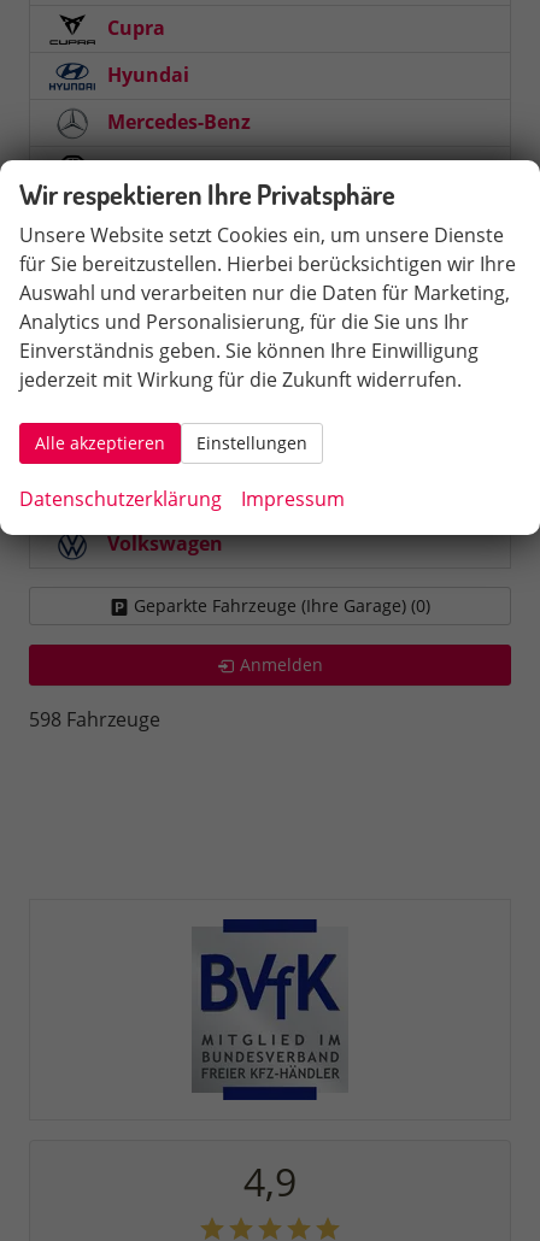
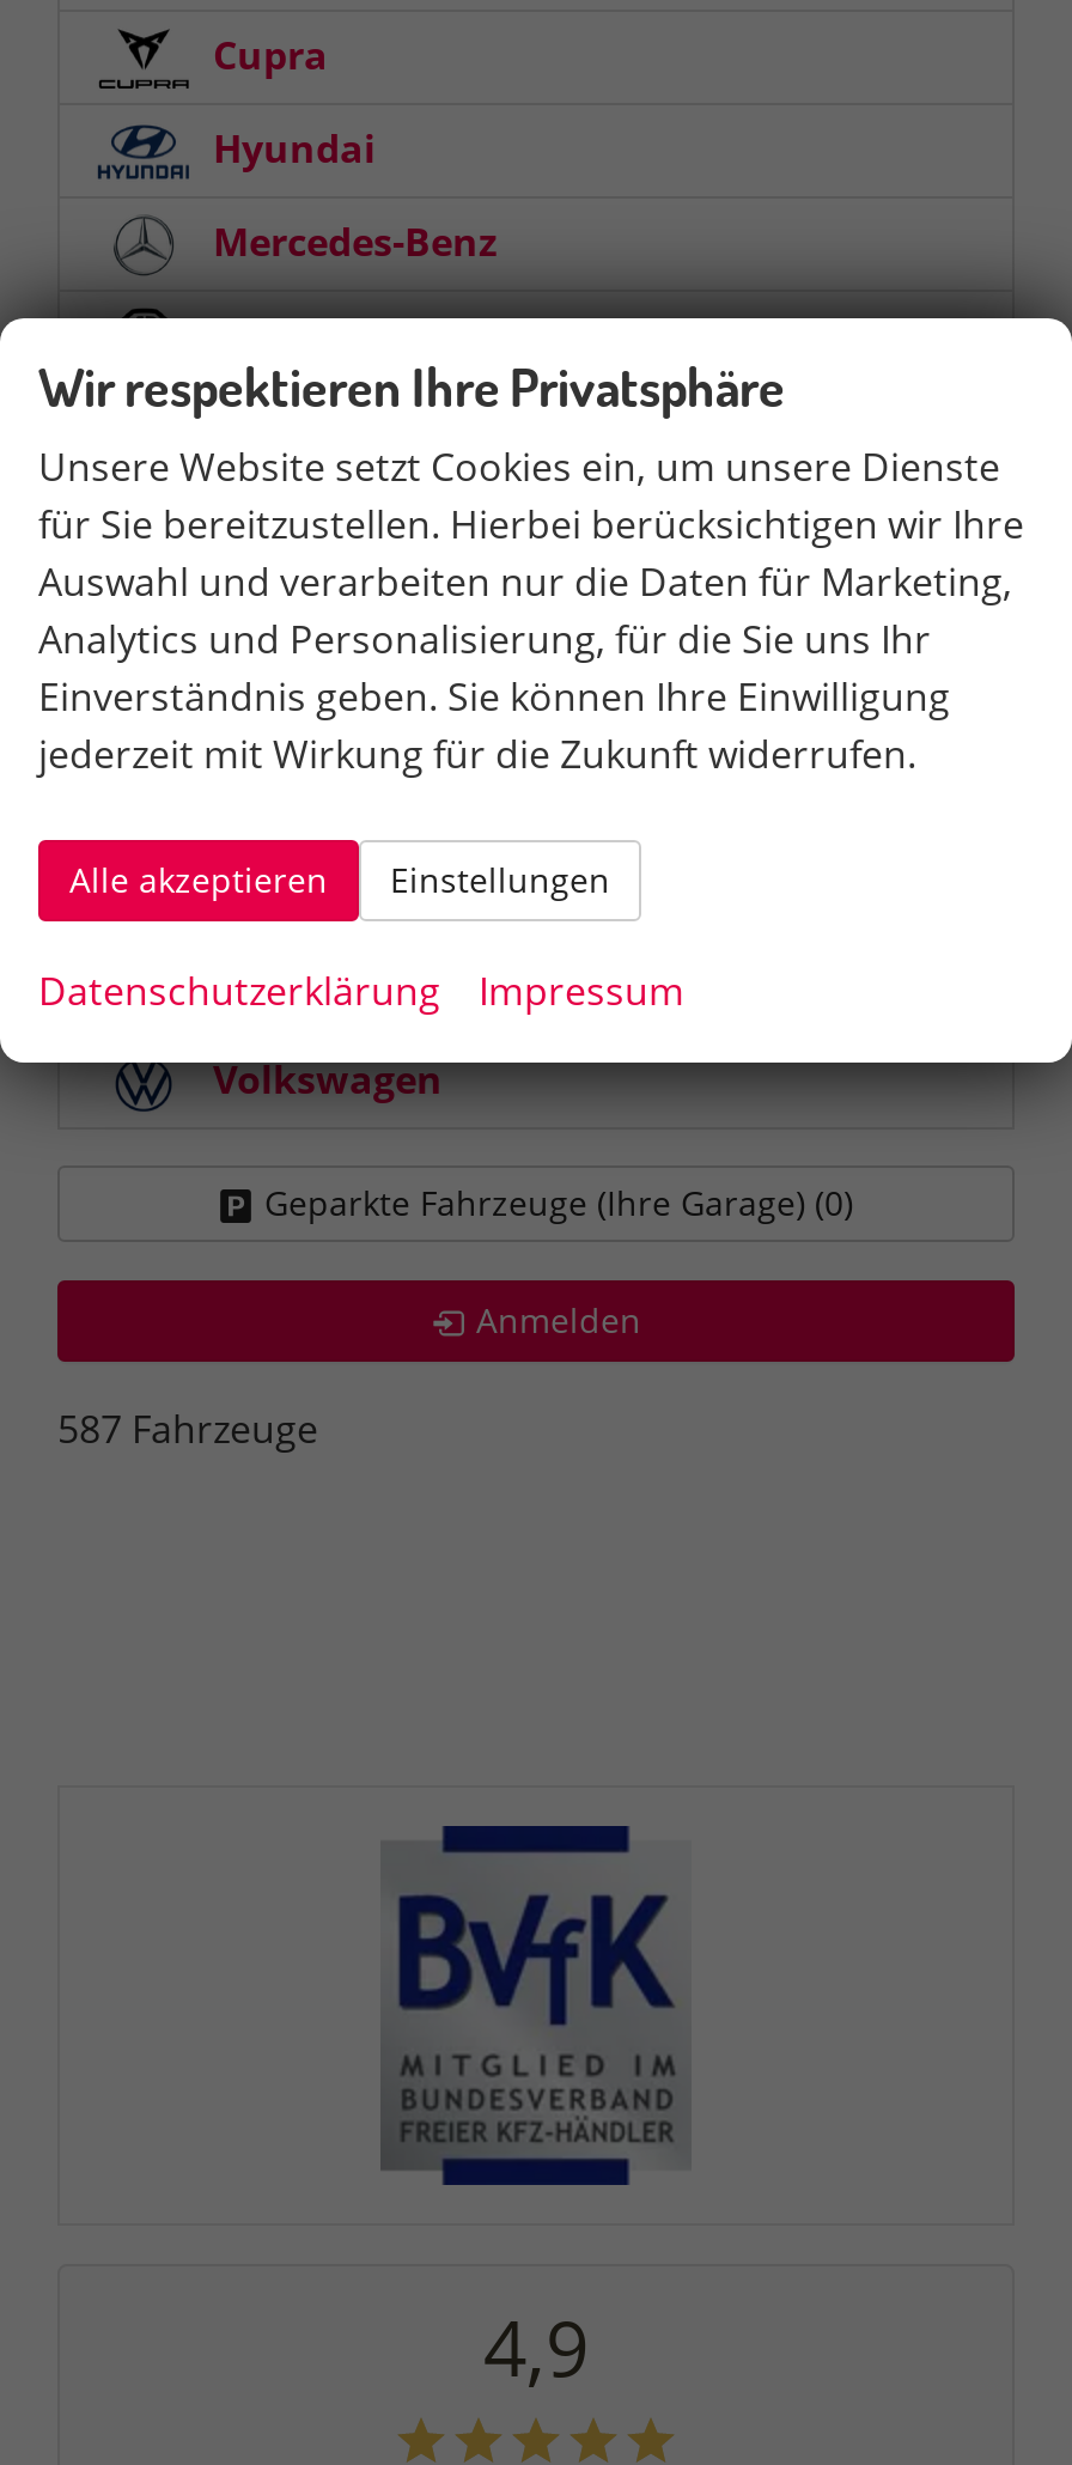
[29,706,160,733] 598 Fahrzeuge -> [57,1403,318,1455] 587 Fahrzeuge

